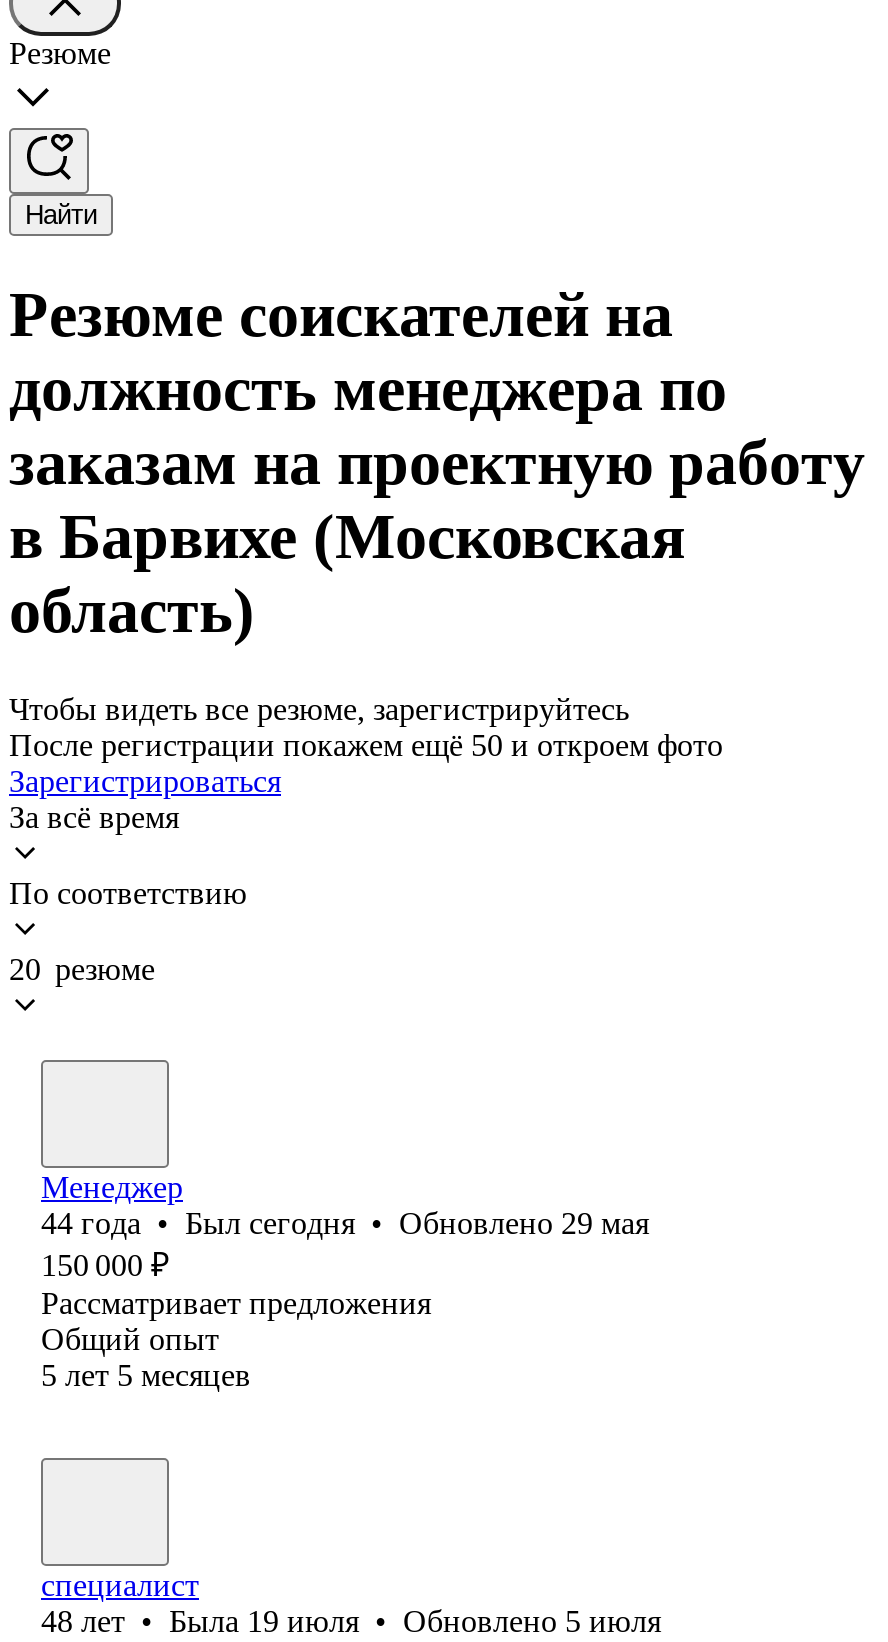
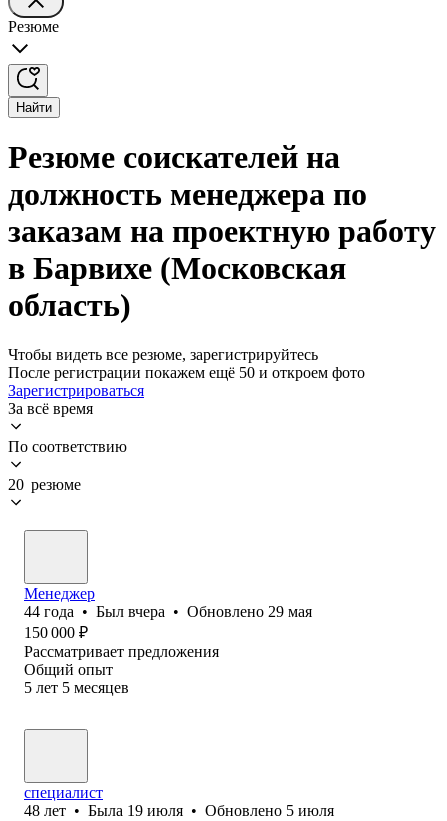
[41,1206,649,1240] 44 года • Был сегодня • Обновлено 29 мая -> [24,603,312,620] 44 года • Был вчера • Обновлено 29 мая

